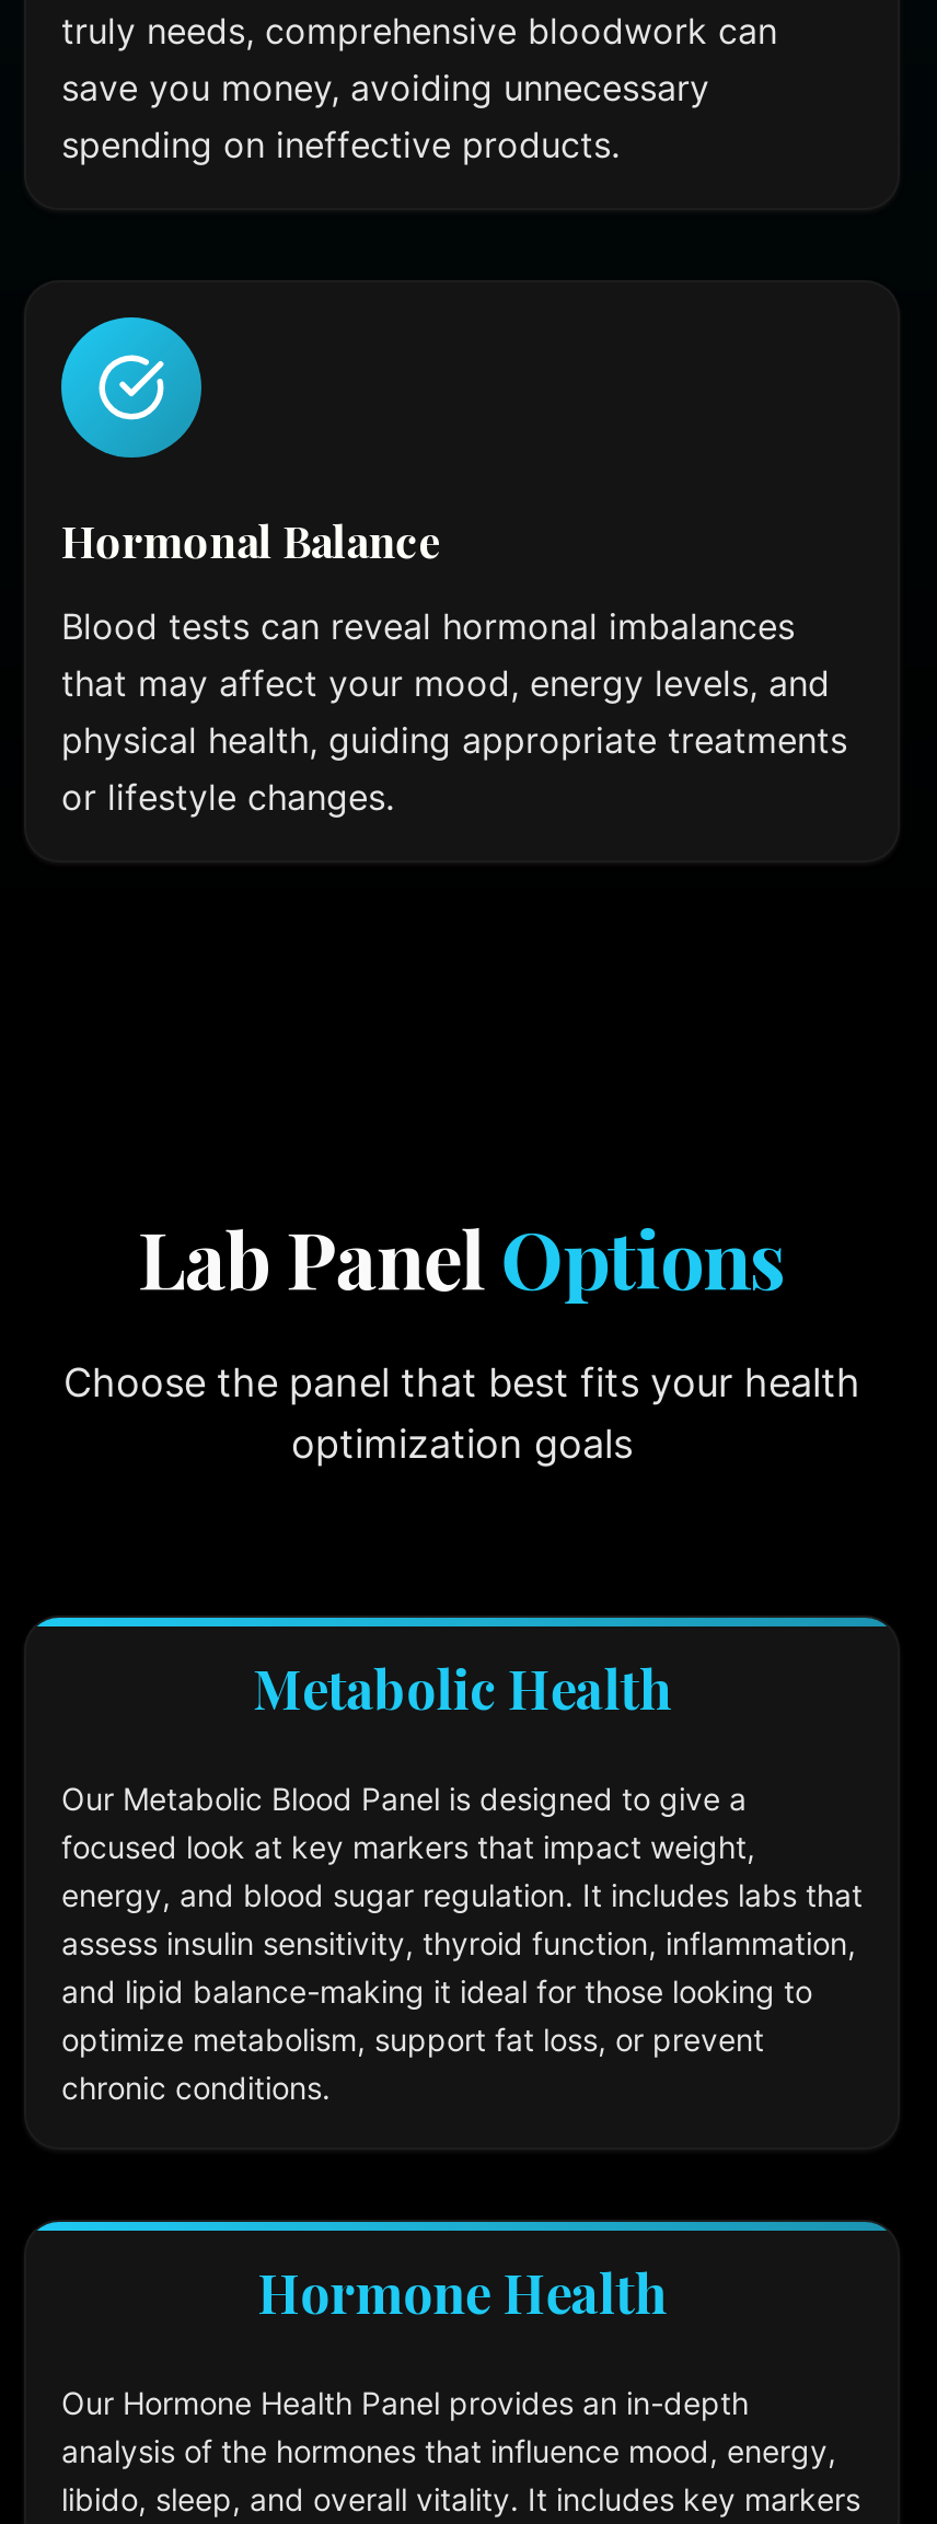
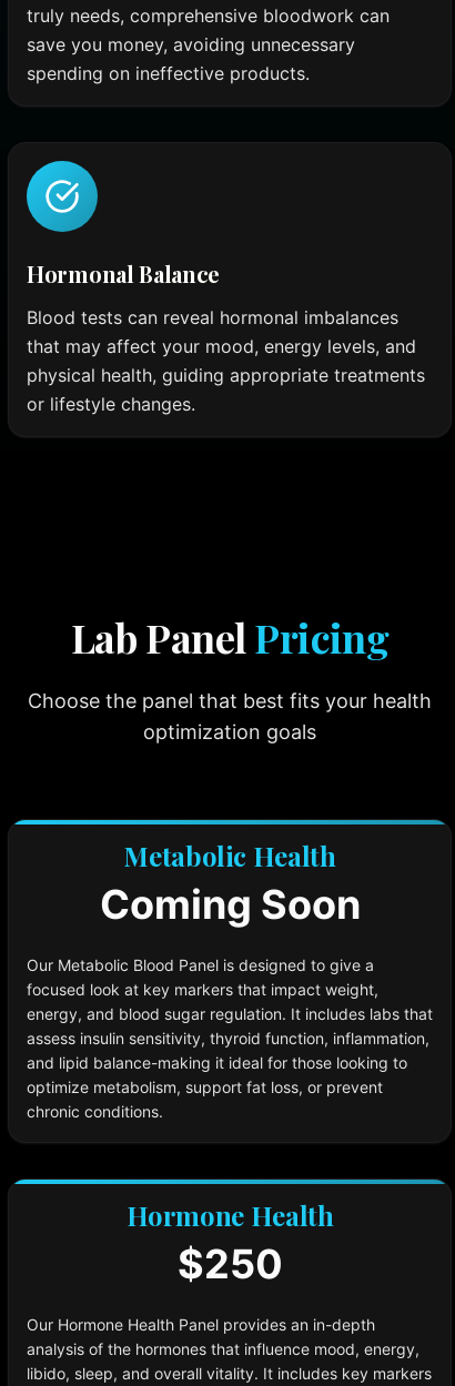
[138,1204,786,1309] Lab Panel Options -> [71,610,389,664] Lab Panel Pricing
none -> [99,880,360,929] Coming Soon
none -> [177,1240,282,1288] $250

